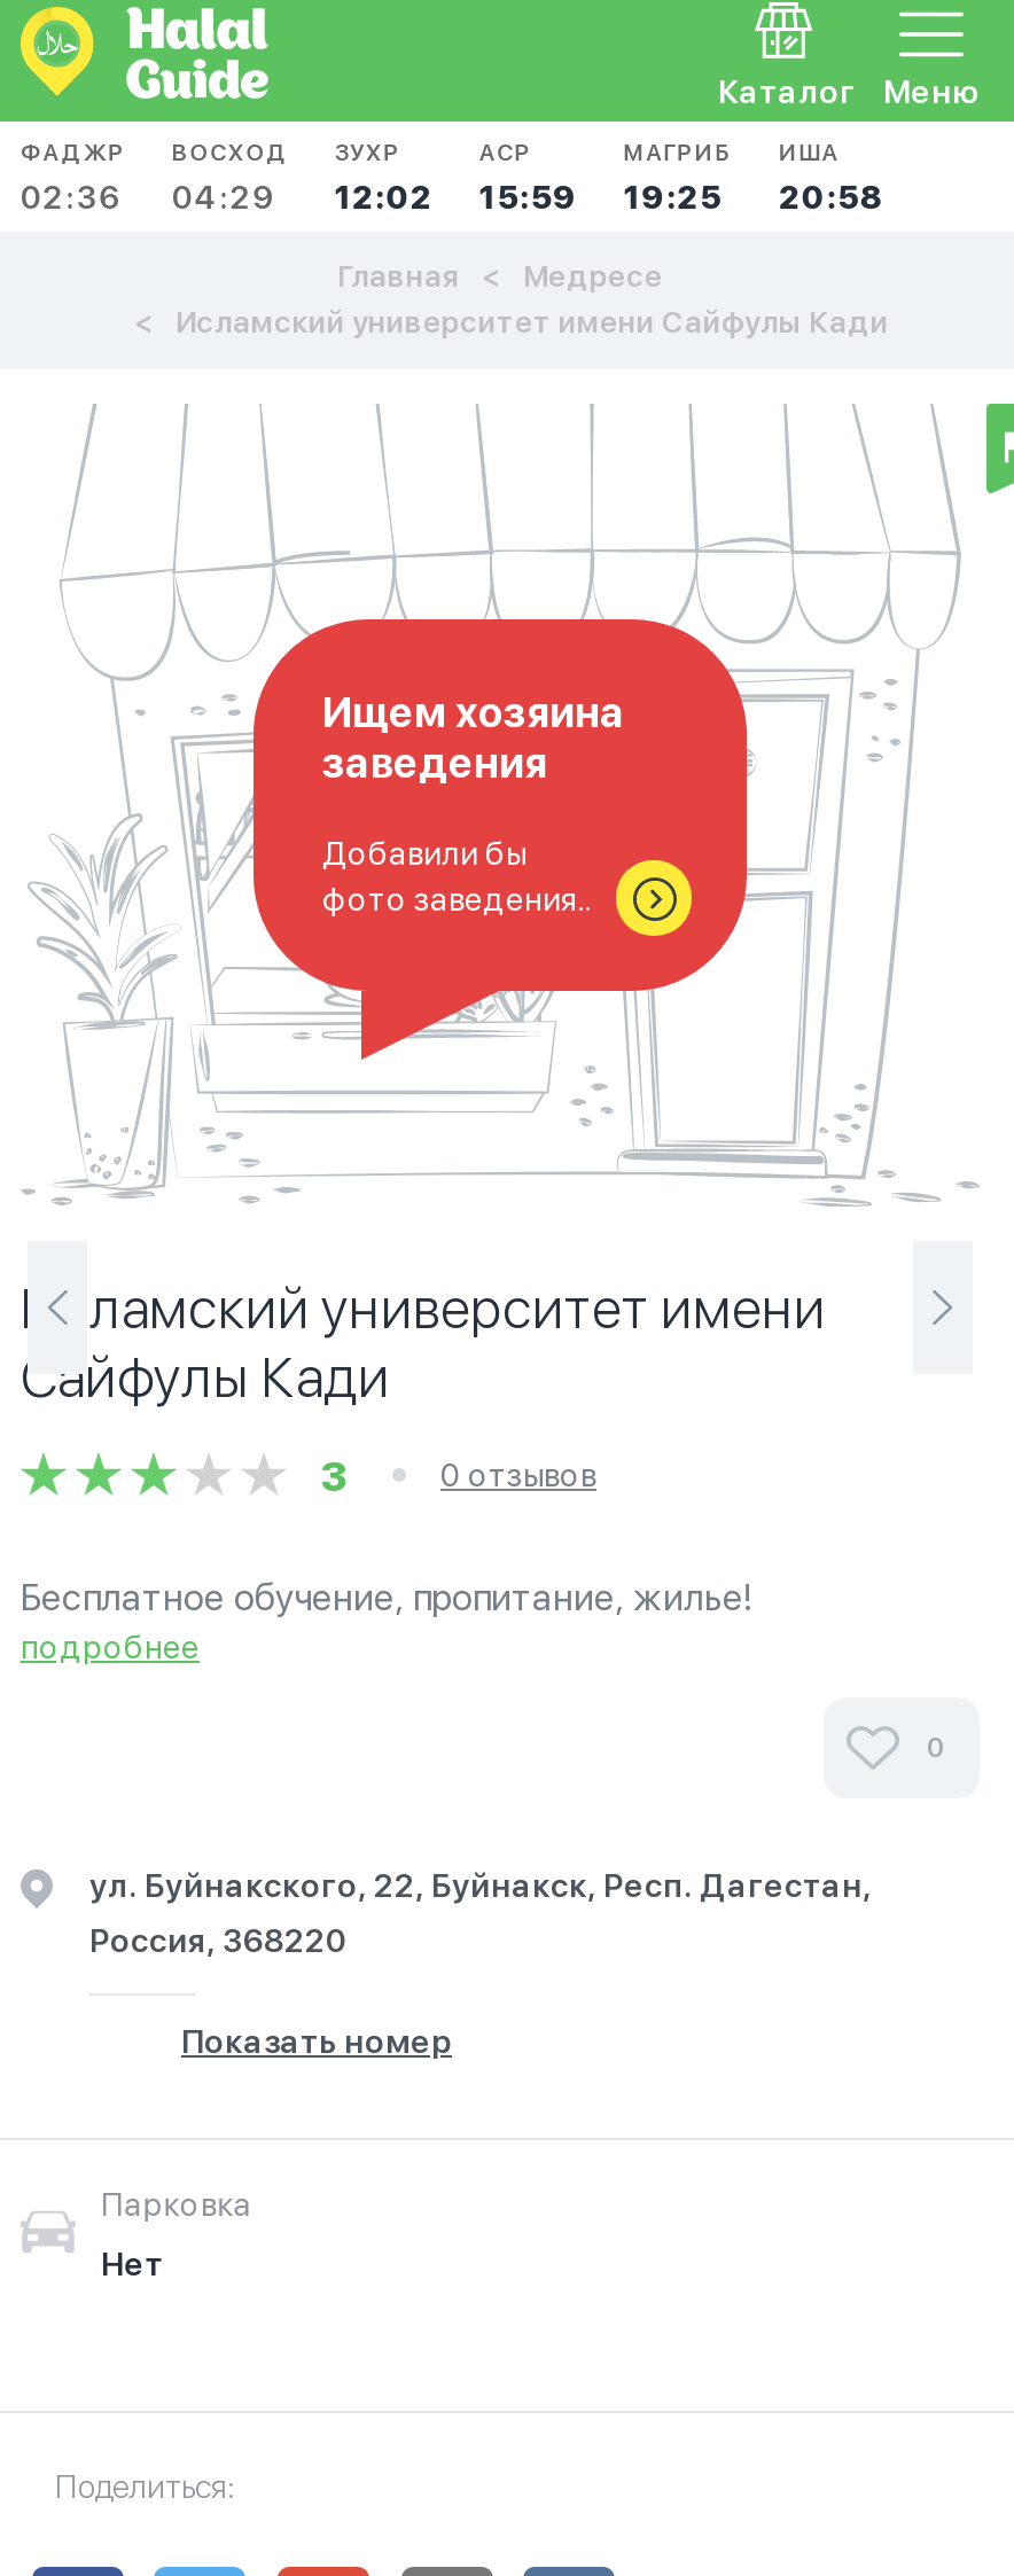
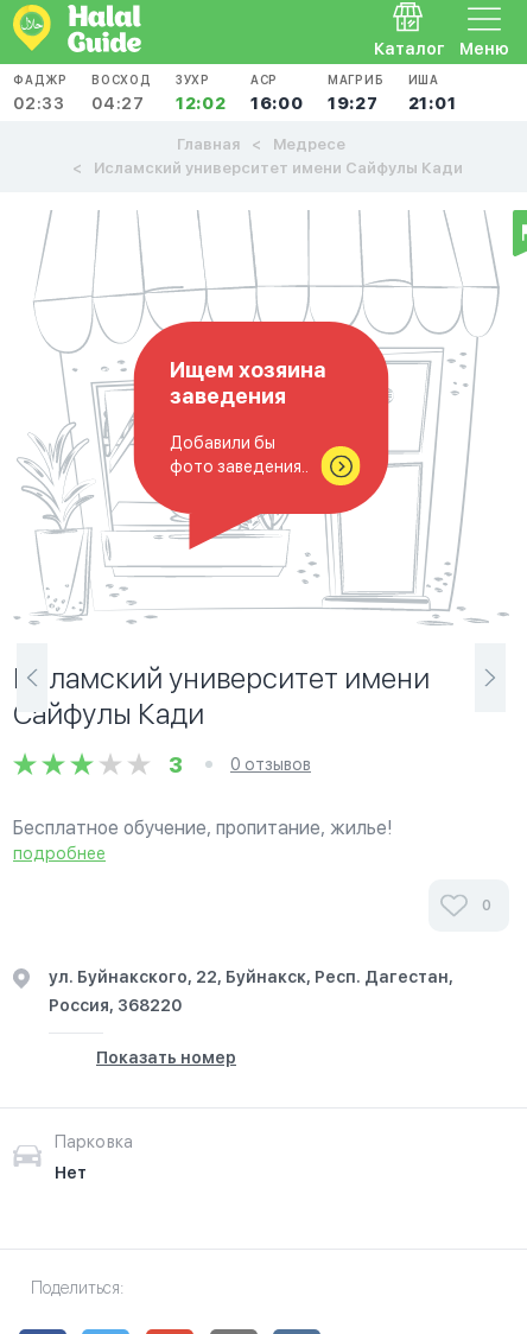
[21,179,122,216] 02:36 -> [13,94,65,113] 02:33
[172,179,275,216] 04:29 -> [91,94,145,113] 04:27
[479,179,578,216] 15:59 -> [250,94,304,113] 16:00
[624,179,722,216] 19:25 -> [327,94,378,113] 19:27
[779,179,885,216] 20:58 -> [408,94,456,113] 21:01

